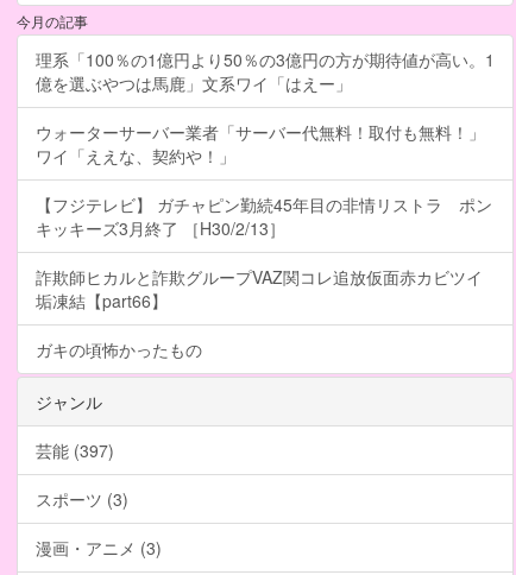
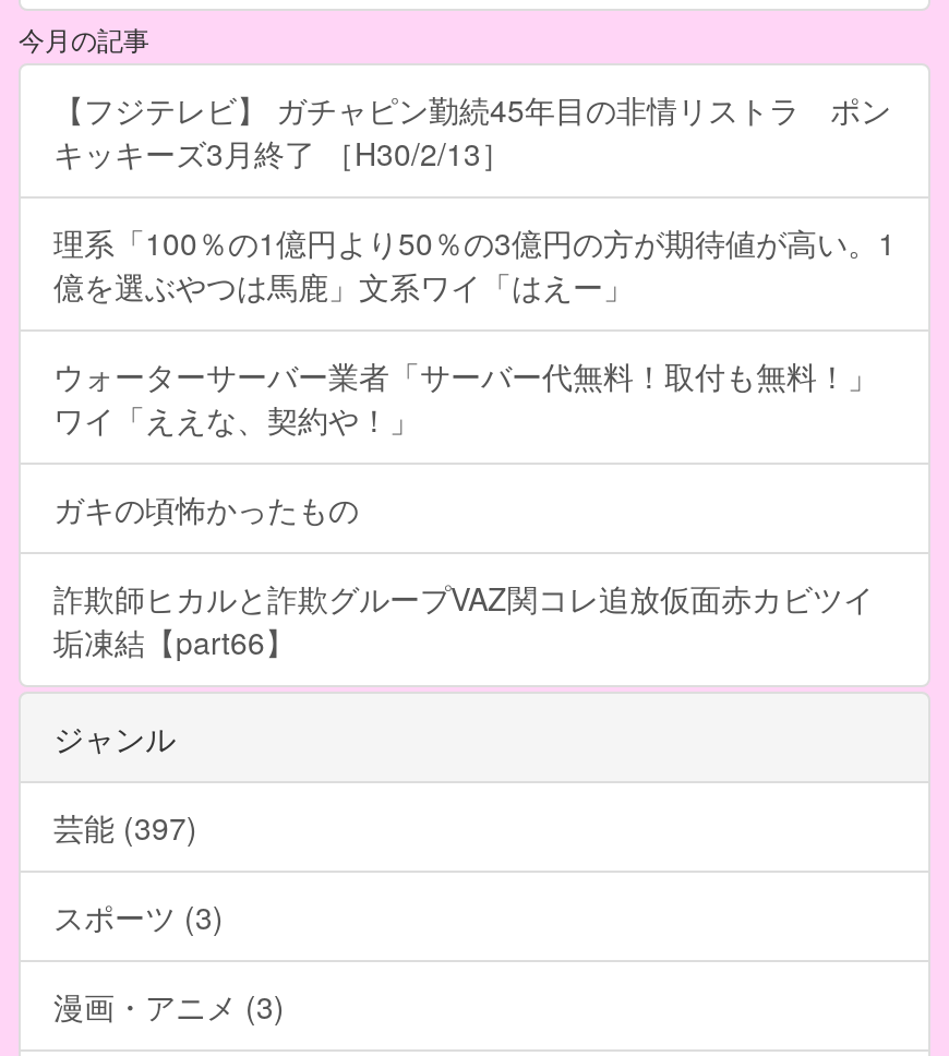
moved [36,48,495,168] -> [53,221,896,441]: 理系「100％の1億円より50％の3億円の方が期待値が高い。1 | 億を選ぶやつは馬鹿」文系ワイ「はえー」 | ウォーターサーバー業者「サーバー代無料！取付も無料！」 | ワイ「ええな、契約や！」
moved [36,193,492,240] -> [53,88,891,175]: 【フジテレビ】 ガチャピン勤続45年目の非情リストラ ポン | キッキーズ3月終了 ［H30/2/13］
moved [36,265,483,313] -> [53,576,874,664]: 詐欺師ヒカルと詐欺グループVAZ関コレ追放仮面赤カビツイ | 垢凍結【part66】
moved [36,338,202,361] -> [53,487,359,531]: ガキの頃怖かったもの

